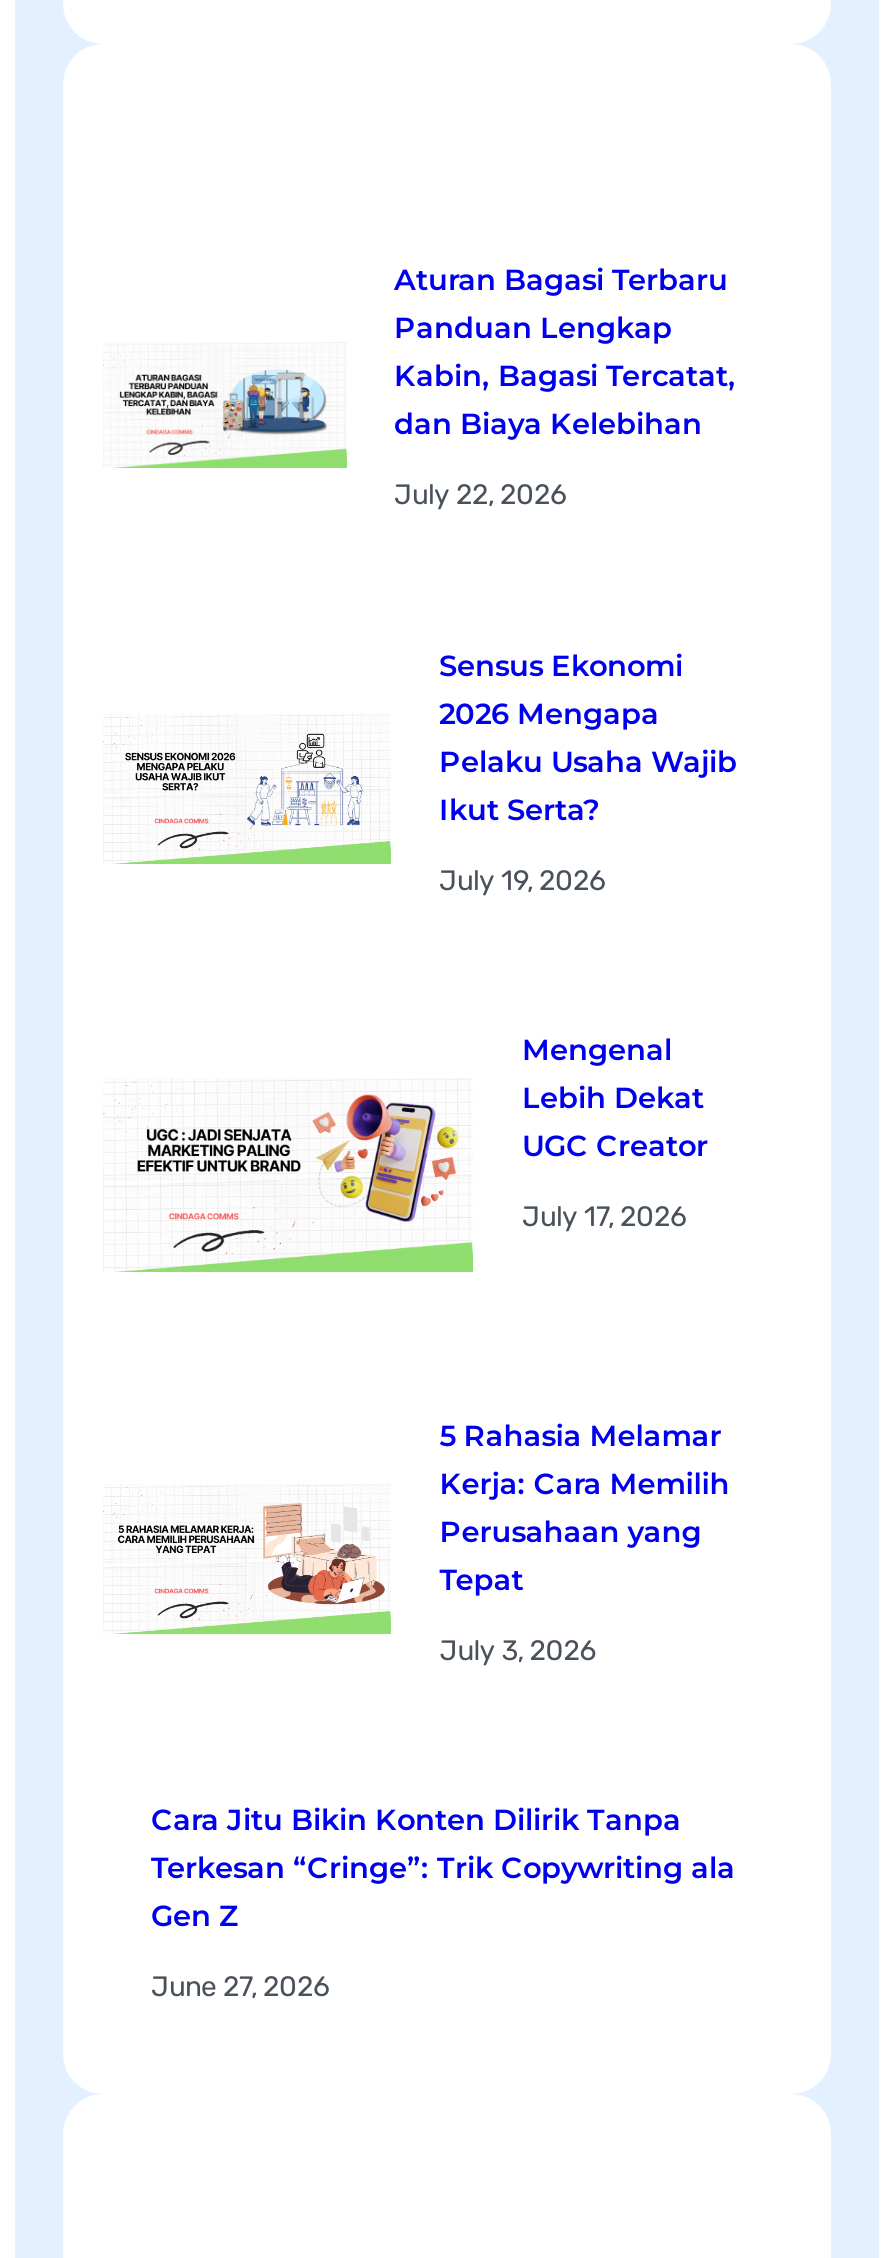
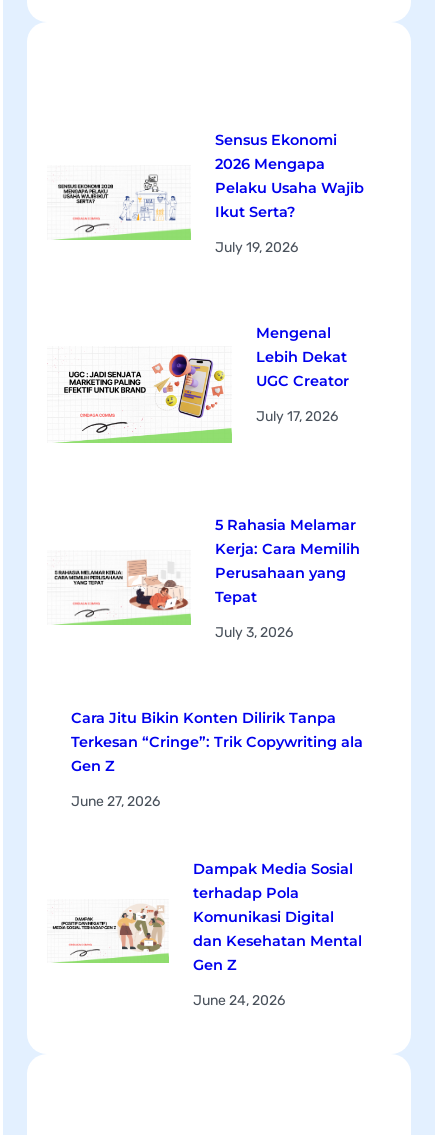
[117,262,736,512] [image] | Aturan Bagasi Terbaru | Panduan Lengkap | Kabin, Bagasi Tercatat, | dan Biaya Kelebihan | July 22, 2026 -> none
moved [105,647,737,2004] -> [48,131,364,809]: [image] | Sensus Ekonomi | 2026 Mengapa | ... | Gen Z | June 27, 2026
none -> [51,859,362,1008] [image] | Dampak Media Sosial | terhadap Pola | Komunikasi Digital | dan Kesehatan Mental | Gen Z | June 24, 2026

